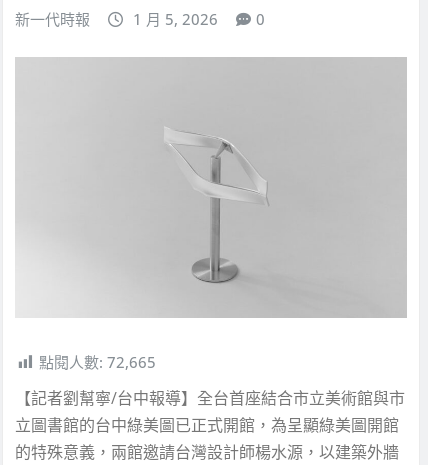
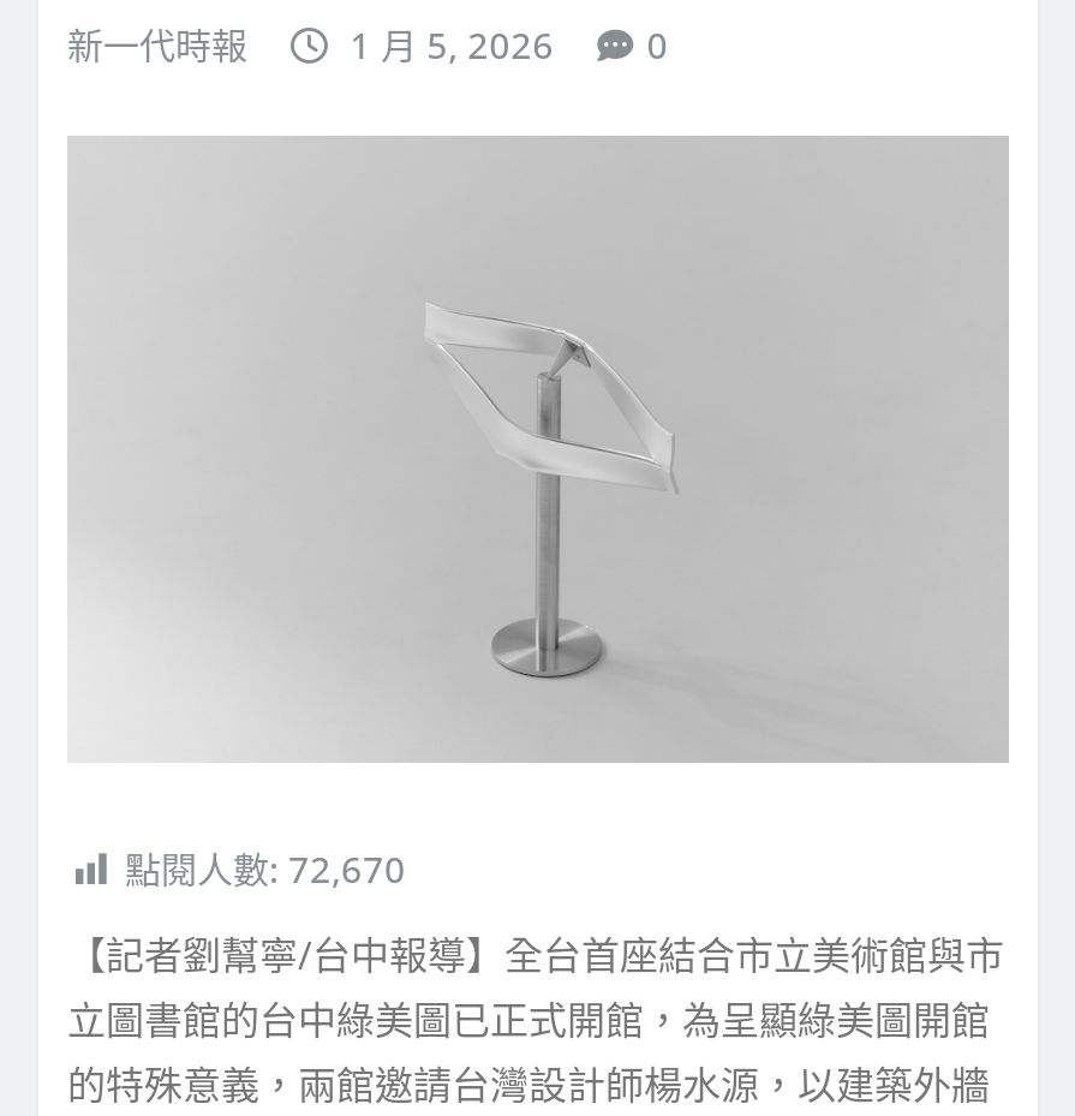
[39,352,156,372] 點閱人數: 72,665 -> [125,844,406,892] 點閱人數: 72,670

